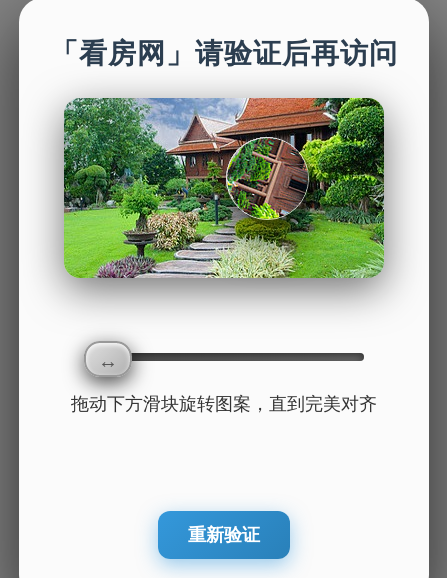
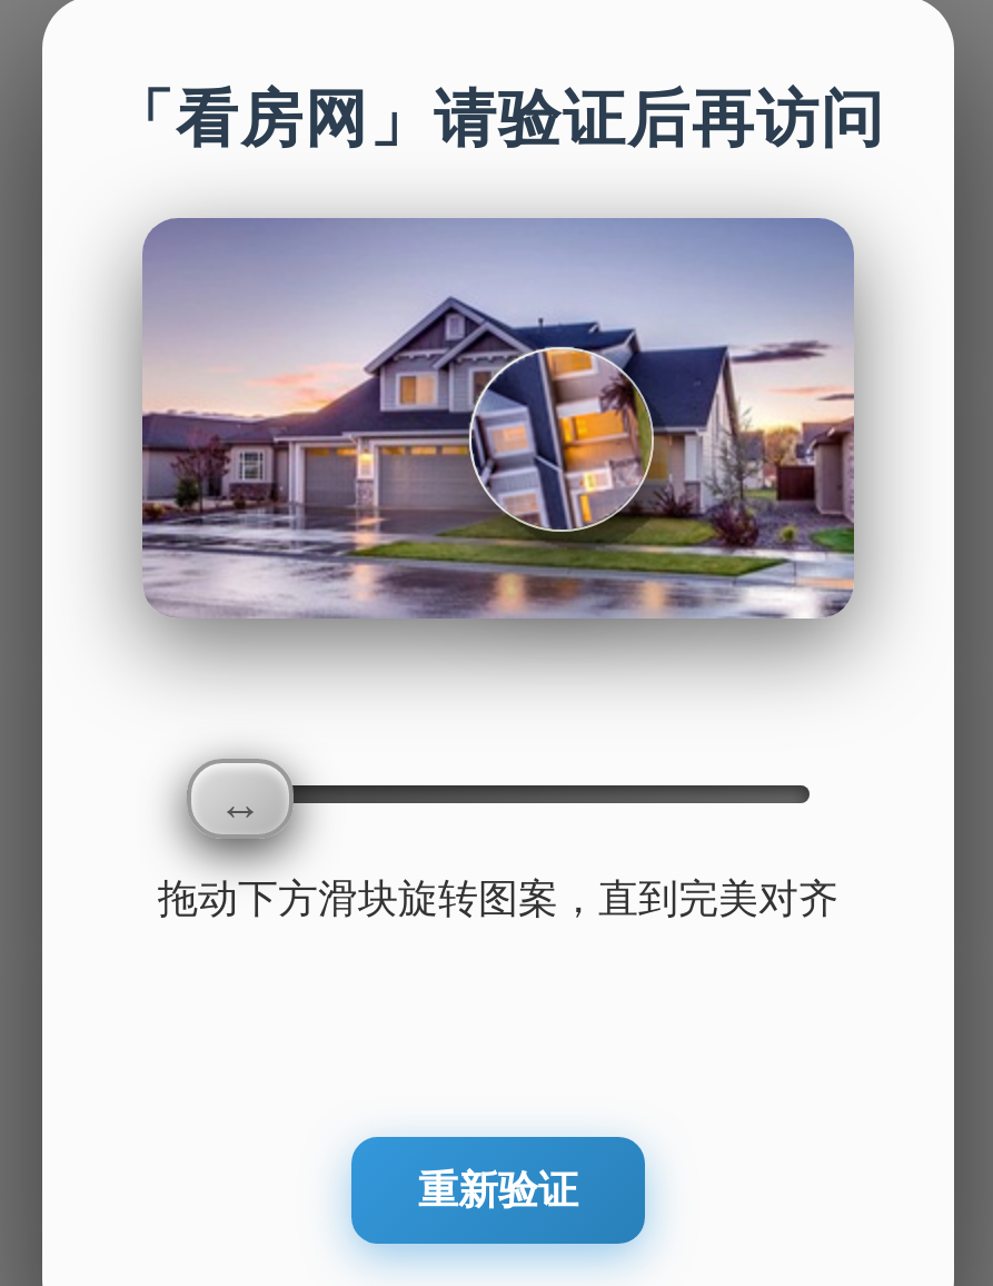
[63,97,385,279] [image] -> [140,216,856,619] [image]

